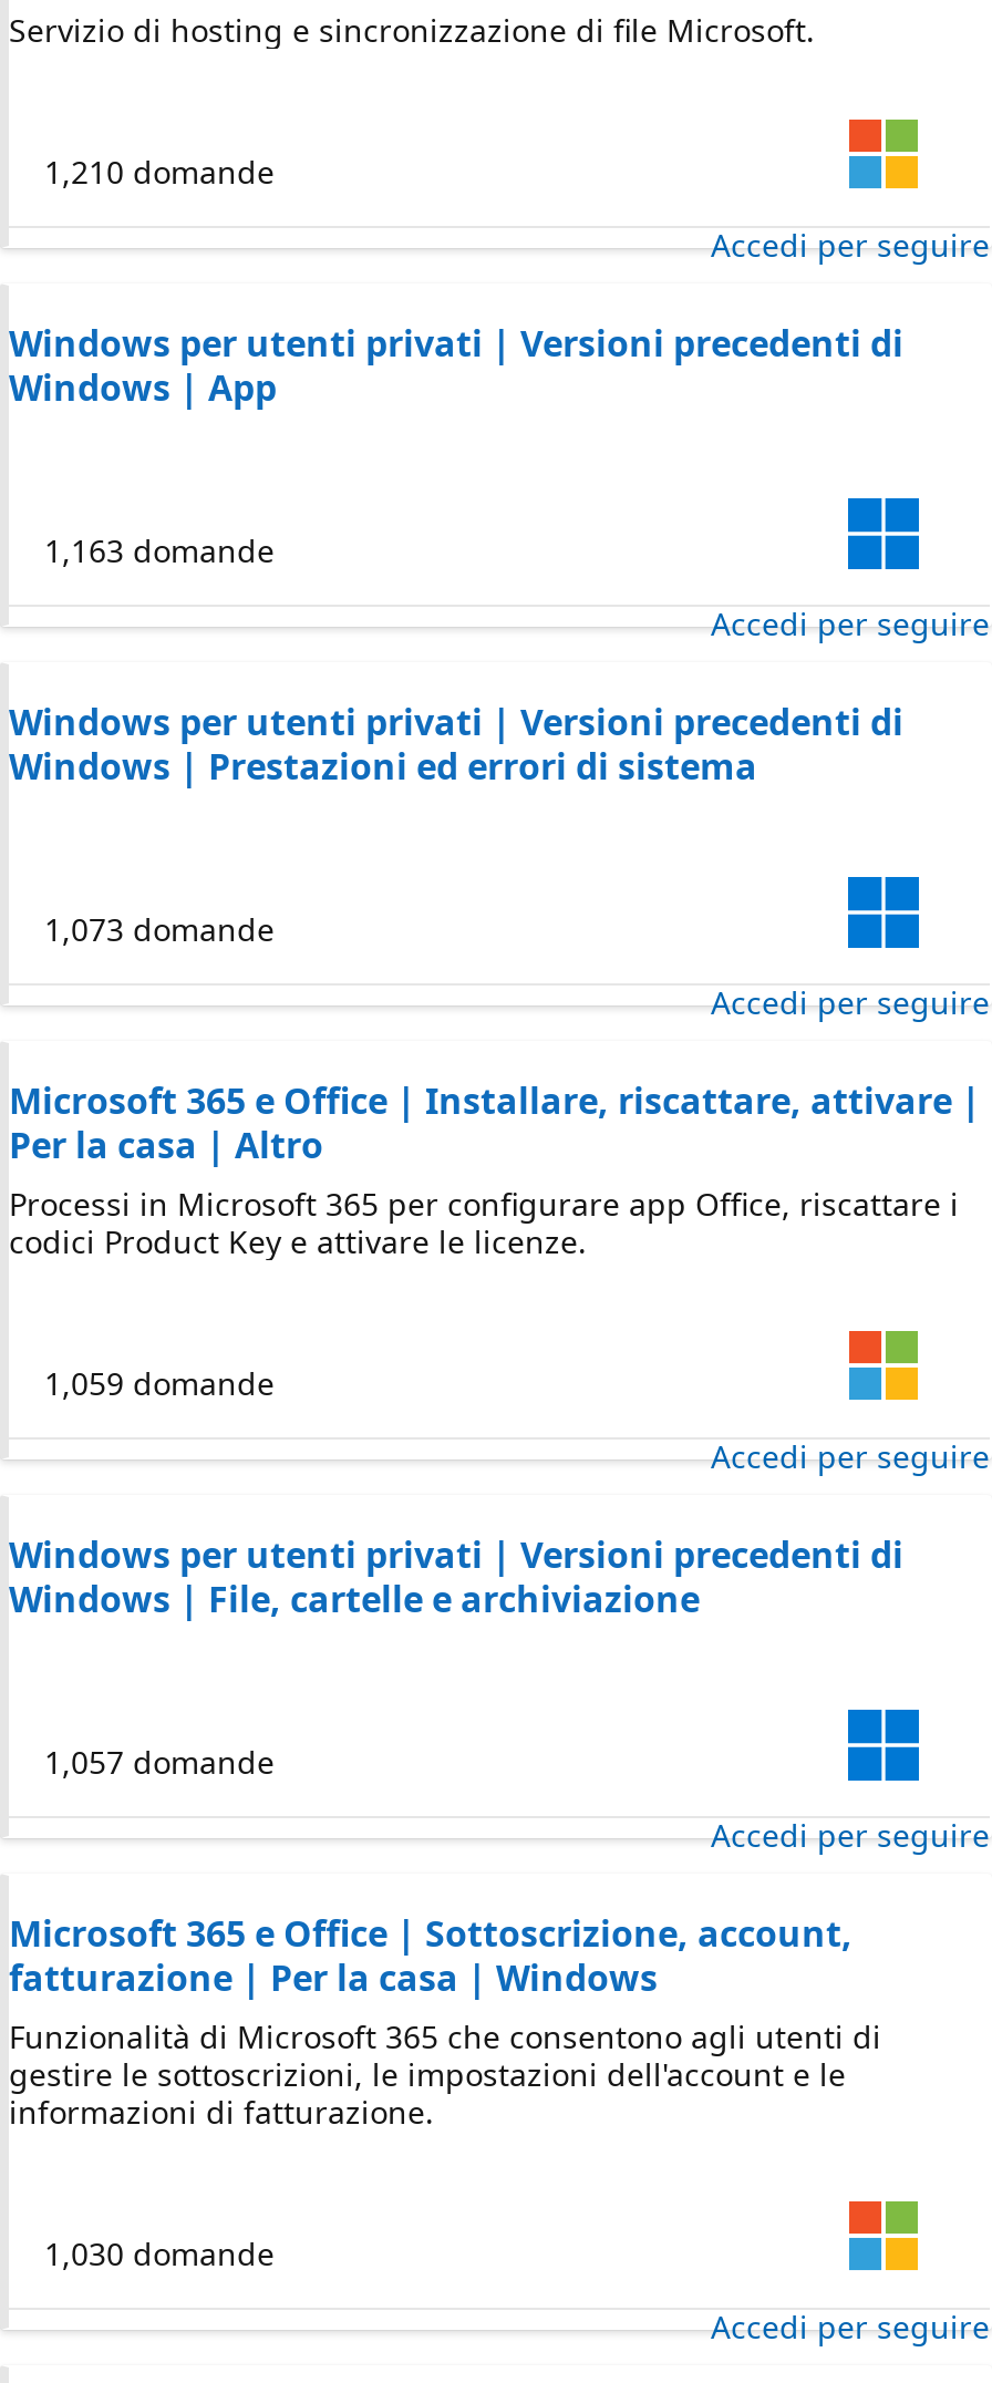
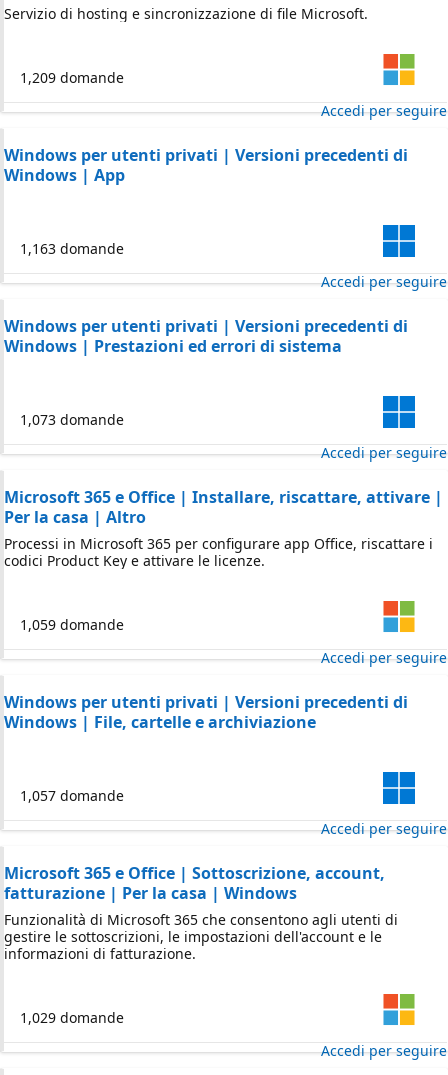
[44,149,275,192] 1,210 domande -> [20,67,124,86] 1,209 domande
[44,2231,275,2273] 1,030 domande -> [20,1007,124,1026] 1,029 domande

